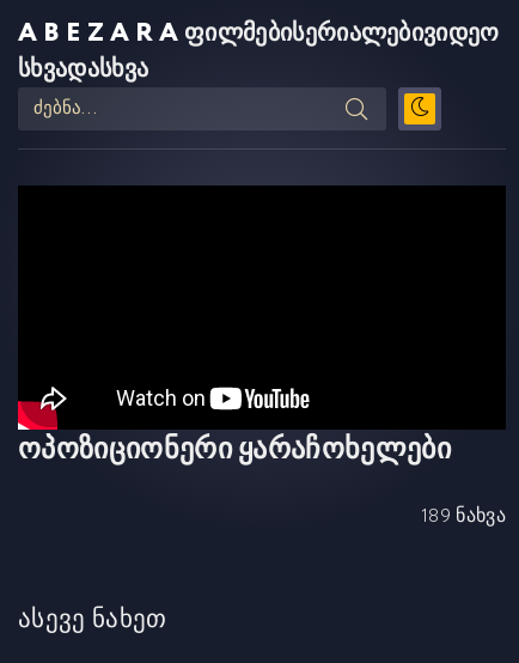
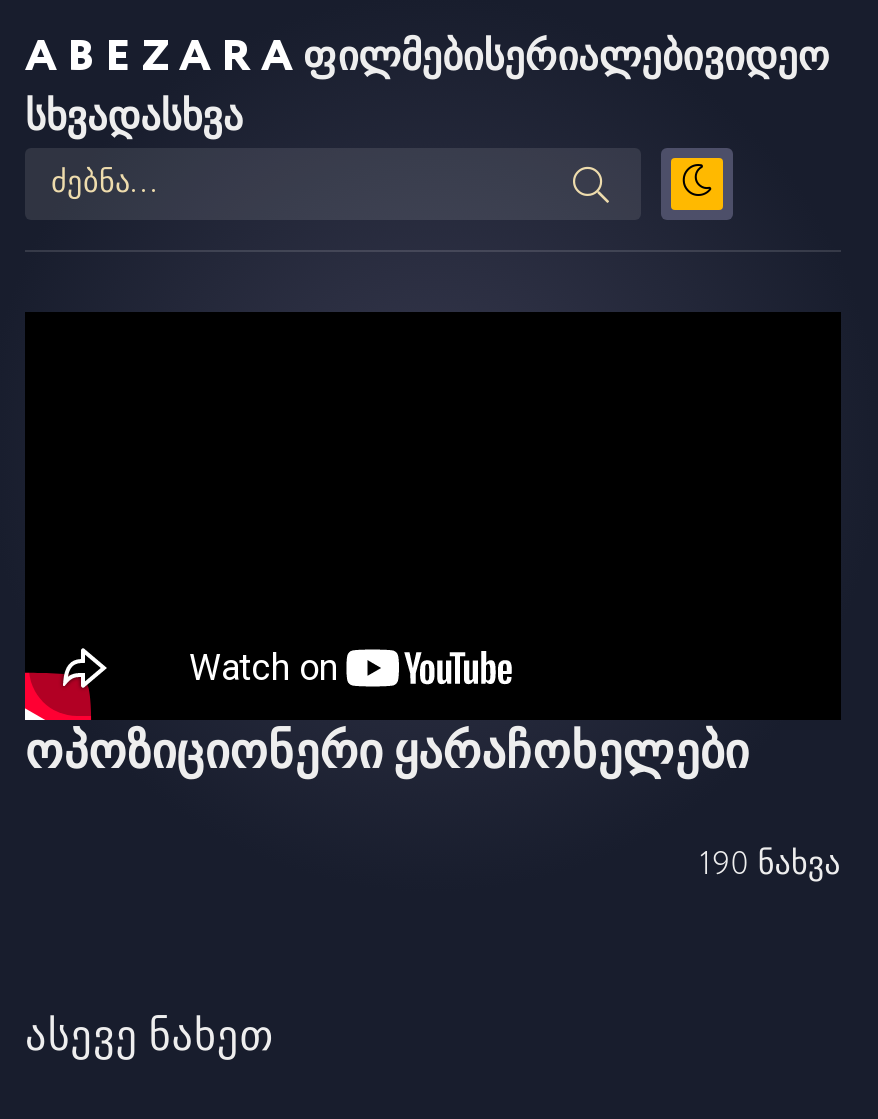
[421,503,506,530] 189 ნახვა -> [699,842,841,888] 190 ნახვა

